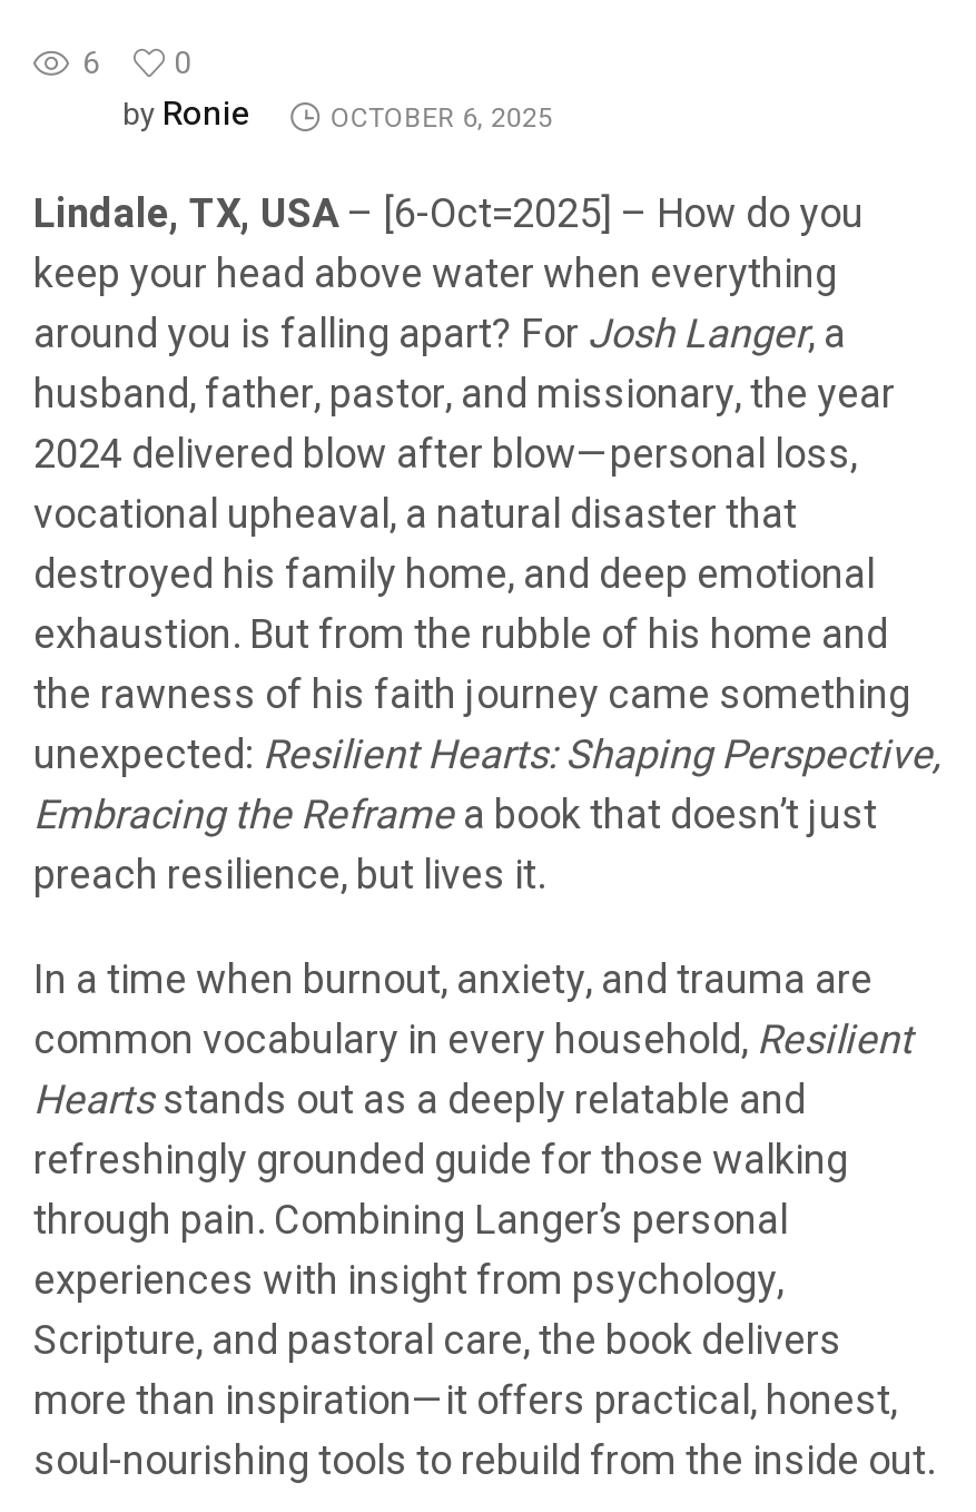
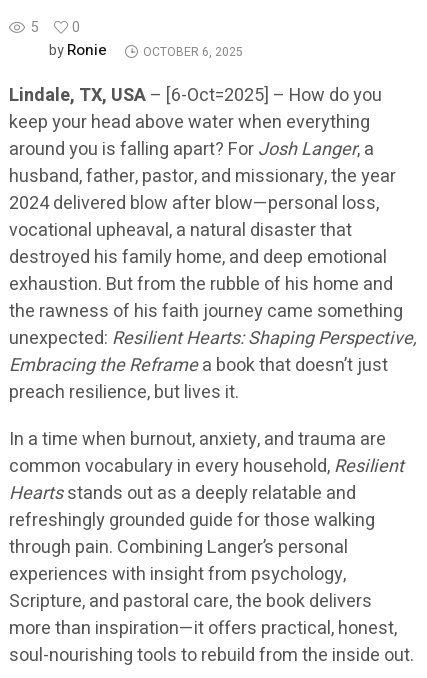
[82,39,191,86] 6 0 -> [31,17,80,38] 5 0

